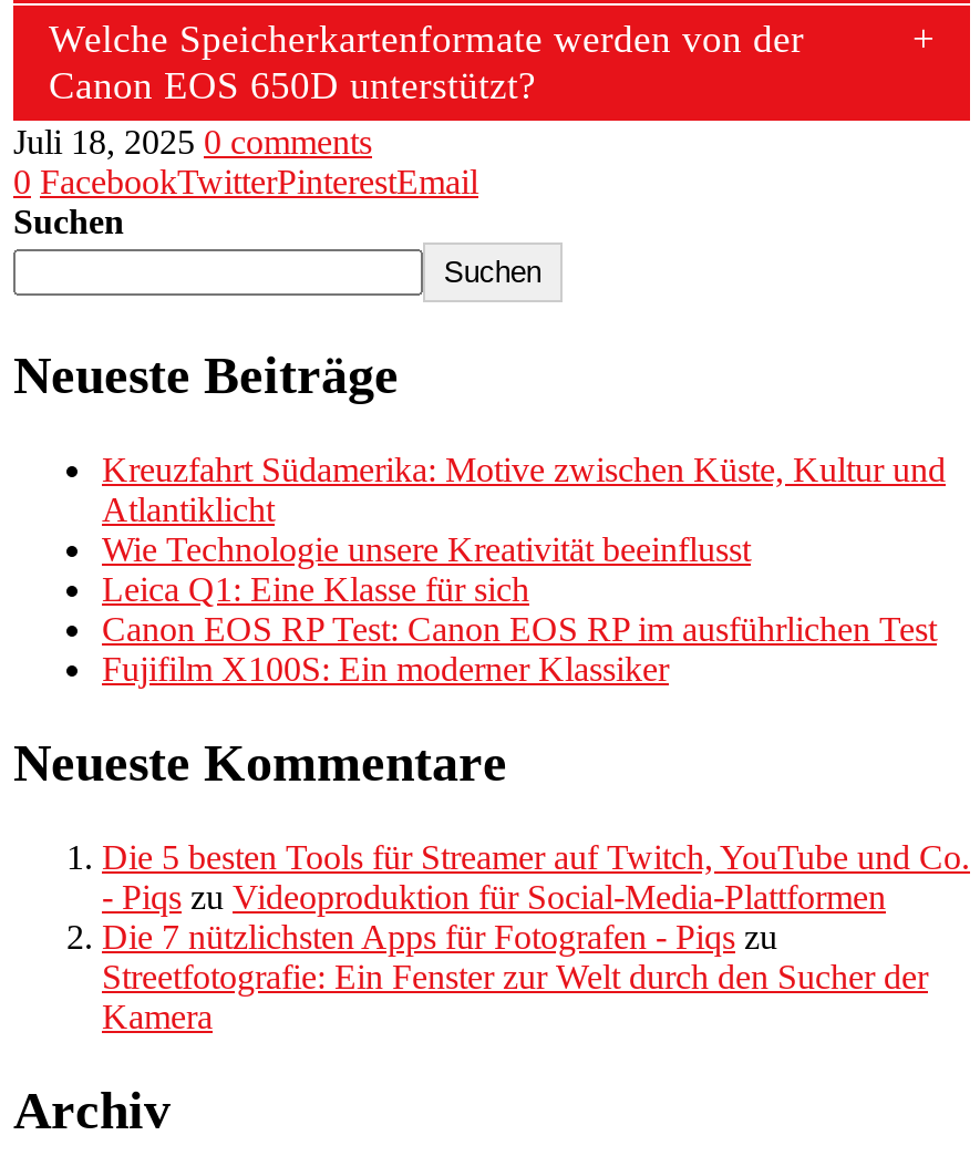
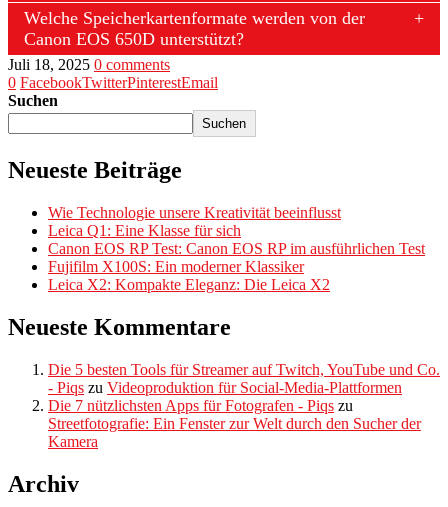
[102,451,946,529] Kreuzfahrt Südamerika: Motive zwischen Küste, Kultur und | Atlantiklicht -> none
moved [102,531,937,688] -> [48,204,425,275]: Wie Technologie unsere Kreativität beeinflusst | Leica Q1: Eine Klasse für sich | Canon EOS RP Test: Canon EOS RP im ausführlichen Test | Fujifilm X100S: Ein moderner Klassiker
none -> [48,276,330,293] Leica X2: Kompakte Eleganz: Die Leica X2

